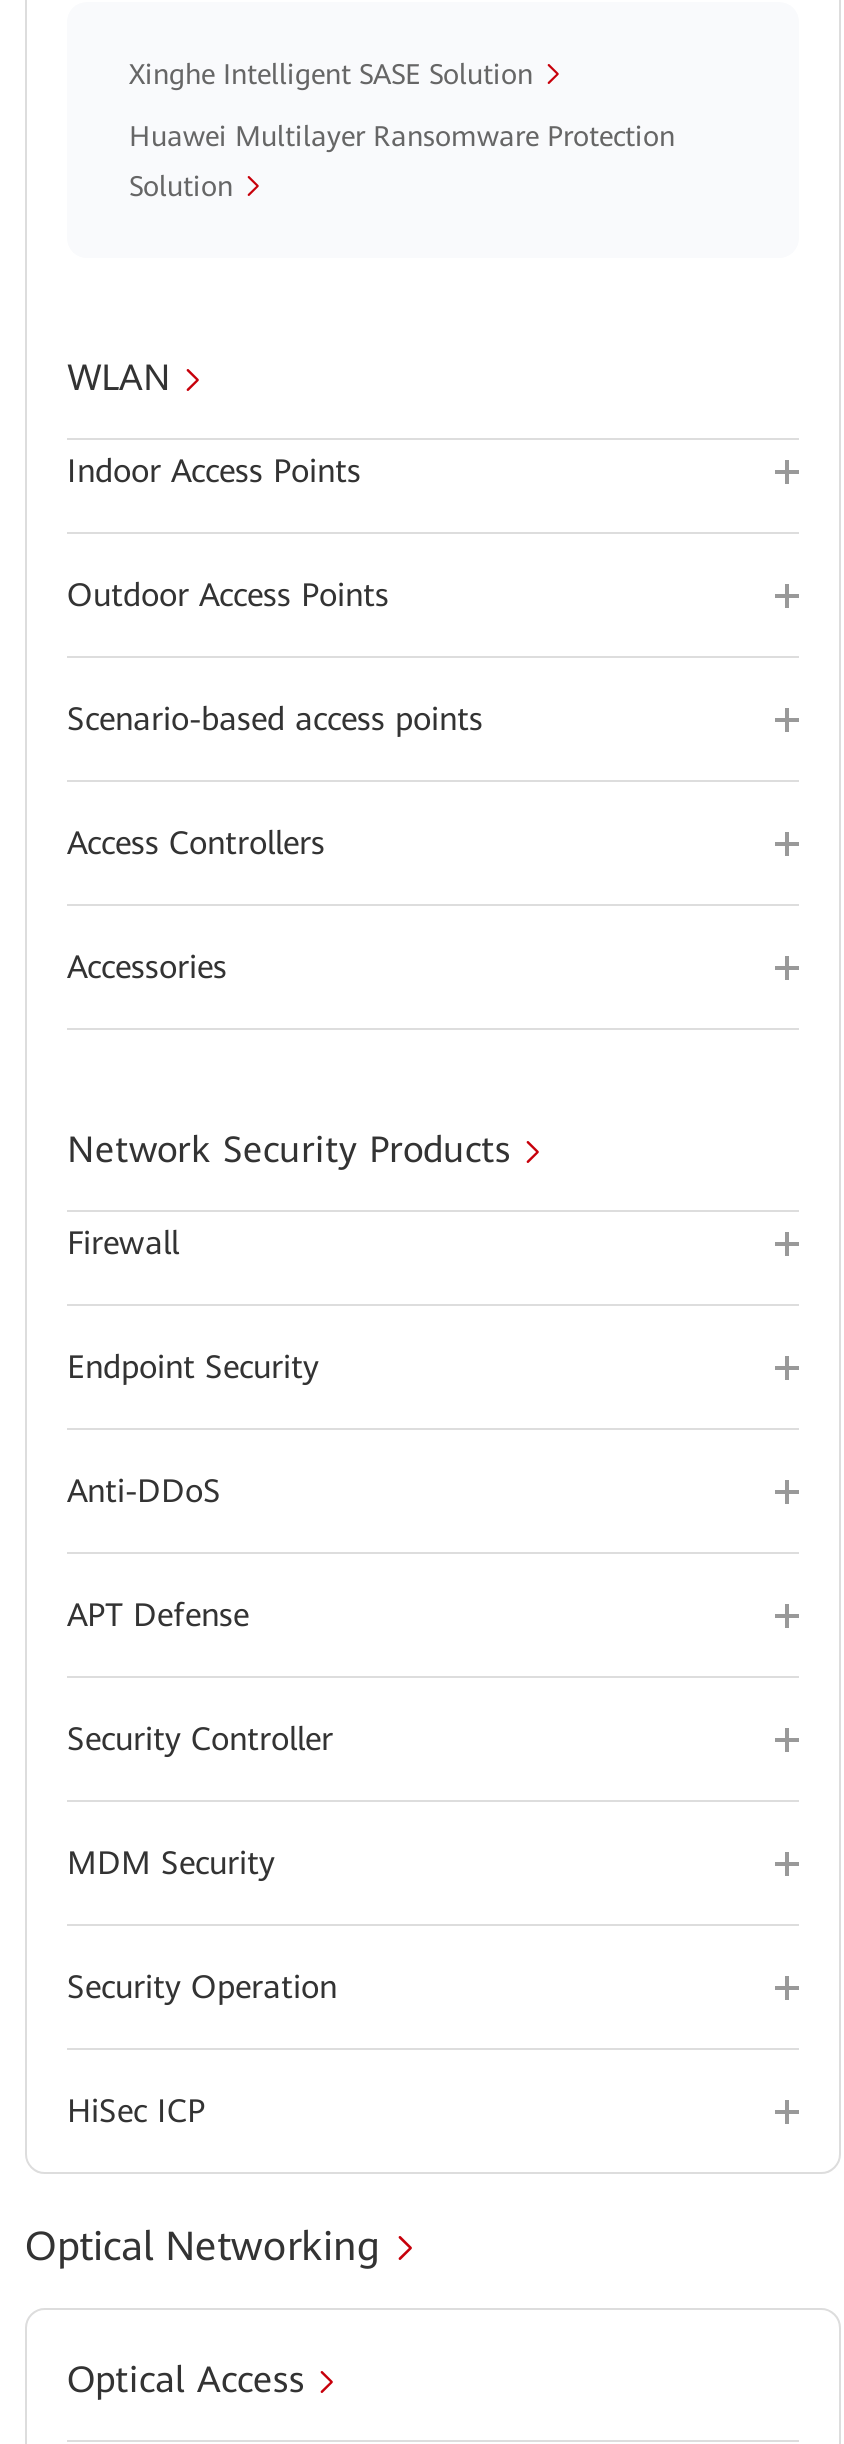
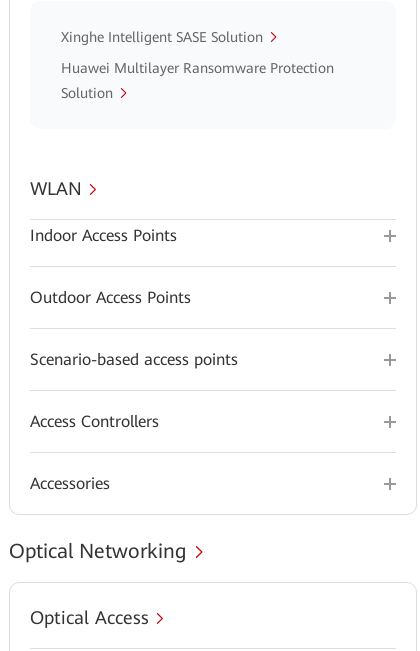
[67,1128,511,2130] Network Security Products | Firewall | Endpoint Security | Anti-DDoS | APT Defense | Security Controller | MDM Security | Security Operation | HiSec ICP -> none

